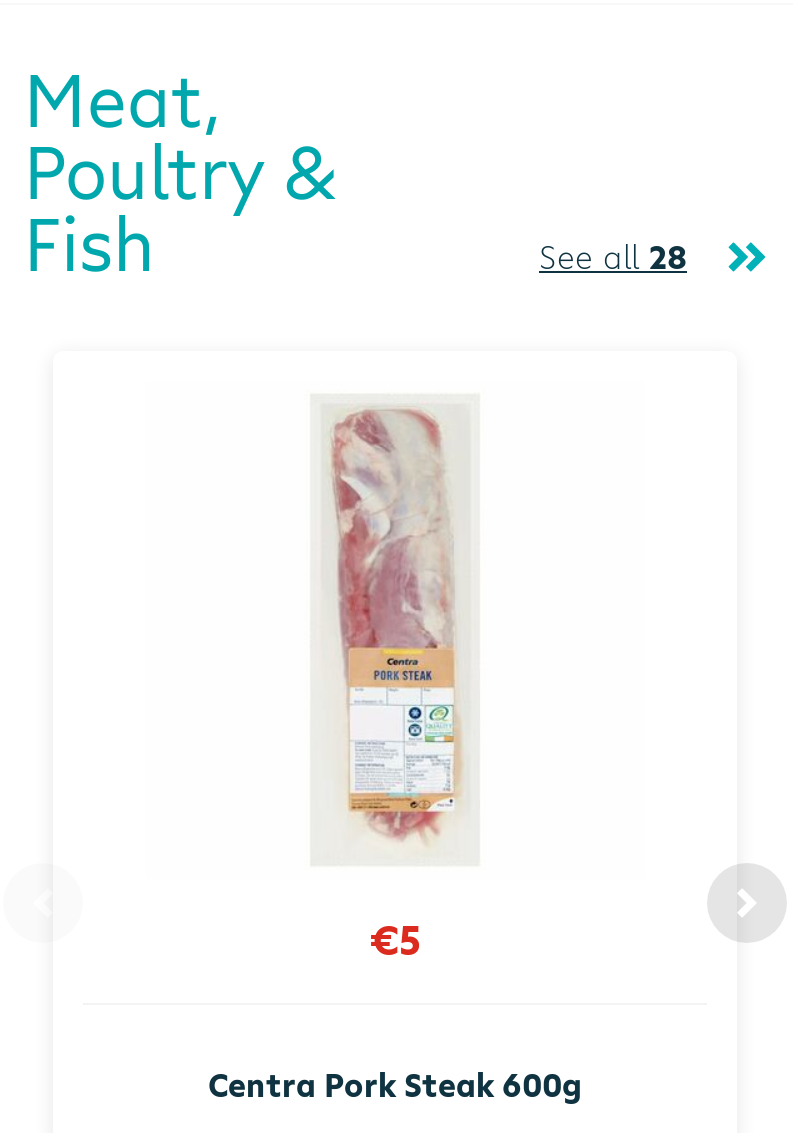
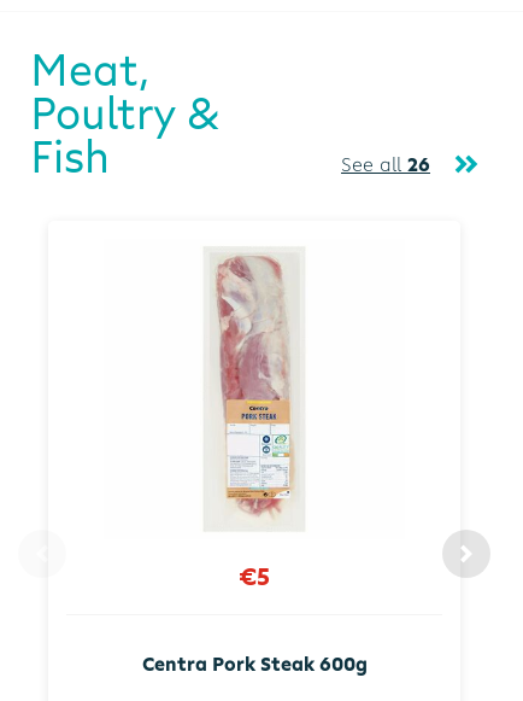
[539,235,687,279] See all 28 -> [341,151,430,177] See all 26

